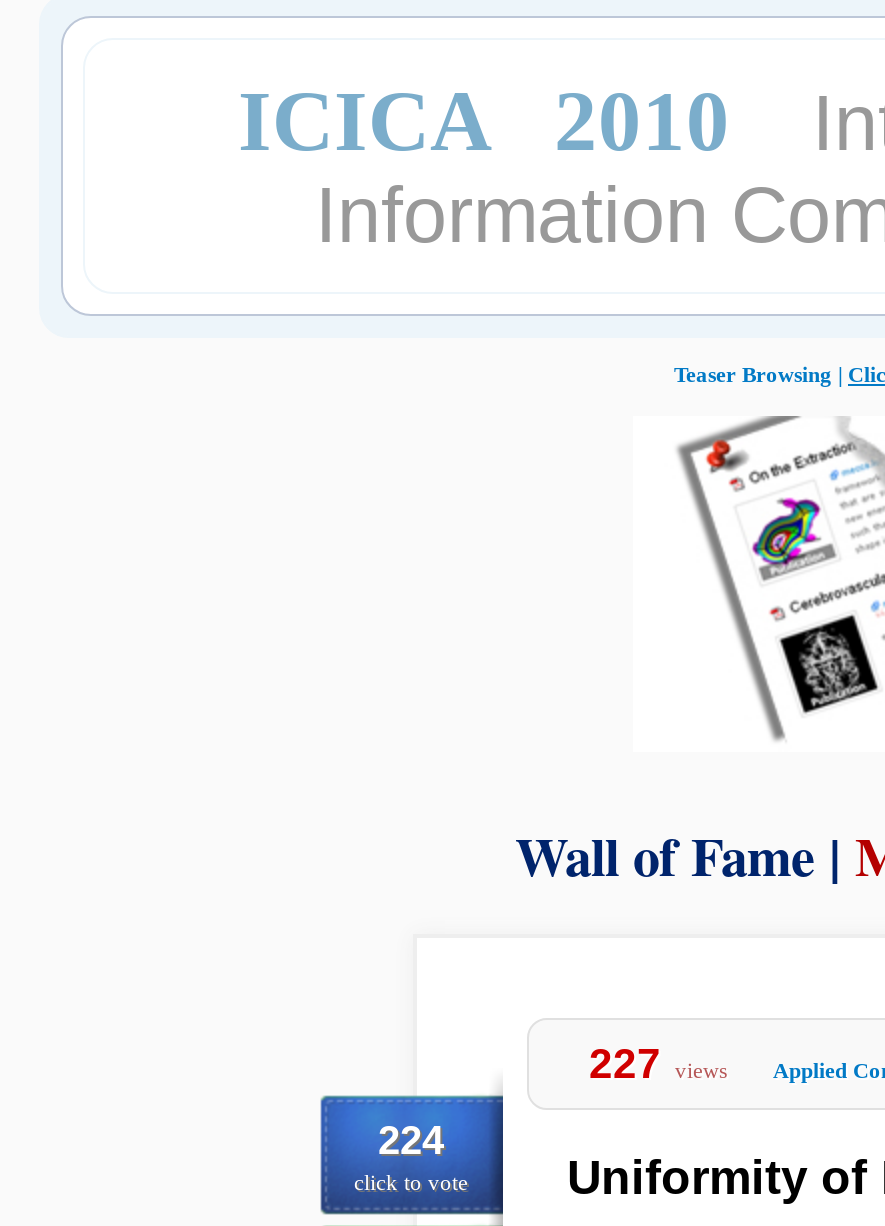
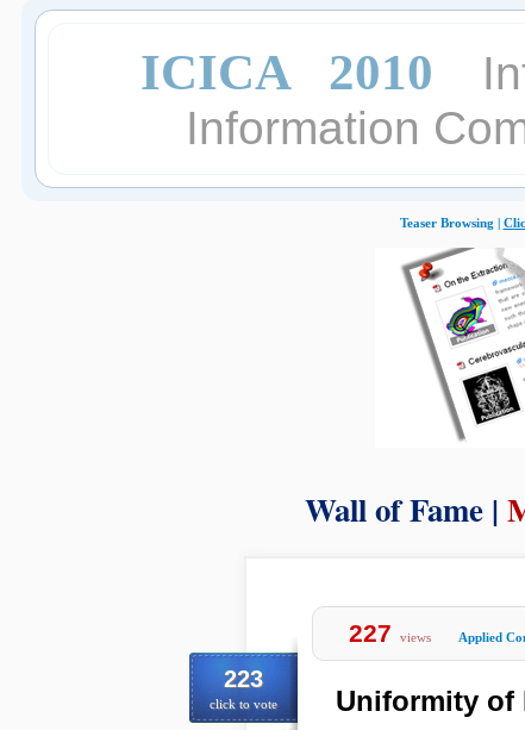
[378,1118,444,1162] 224 -> [223,666,262,692] 223

